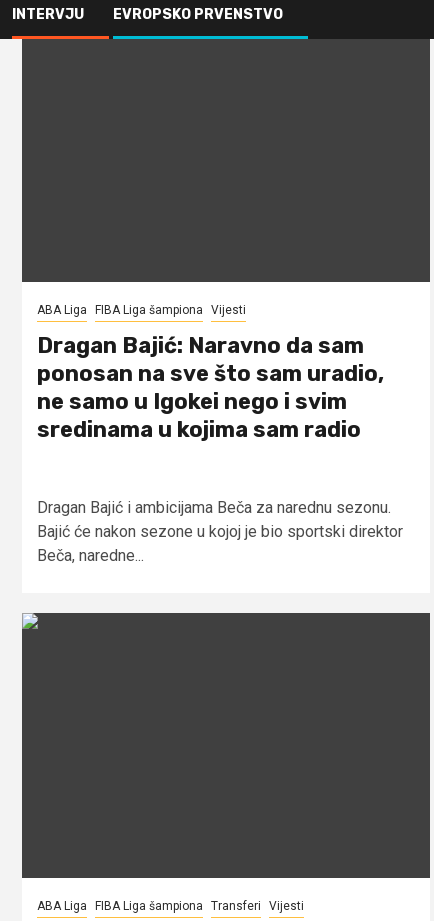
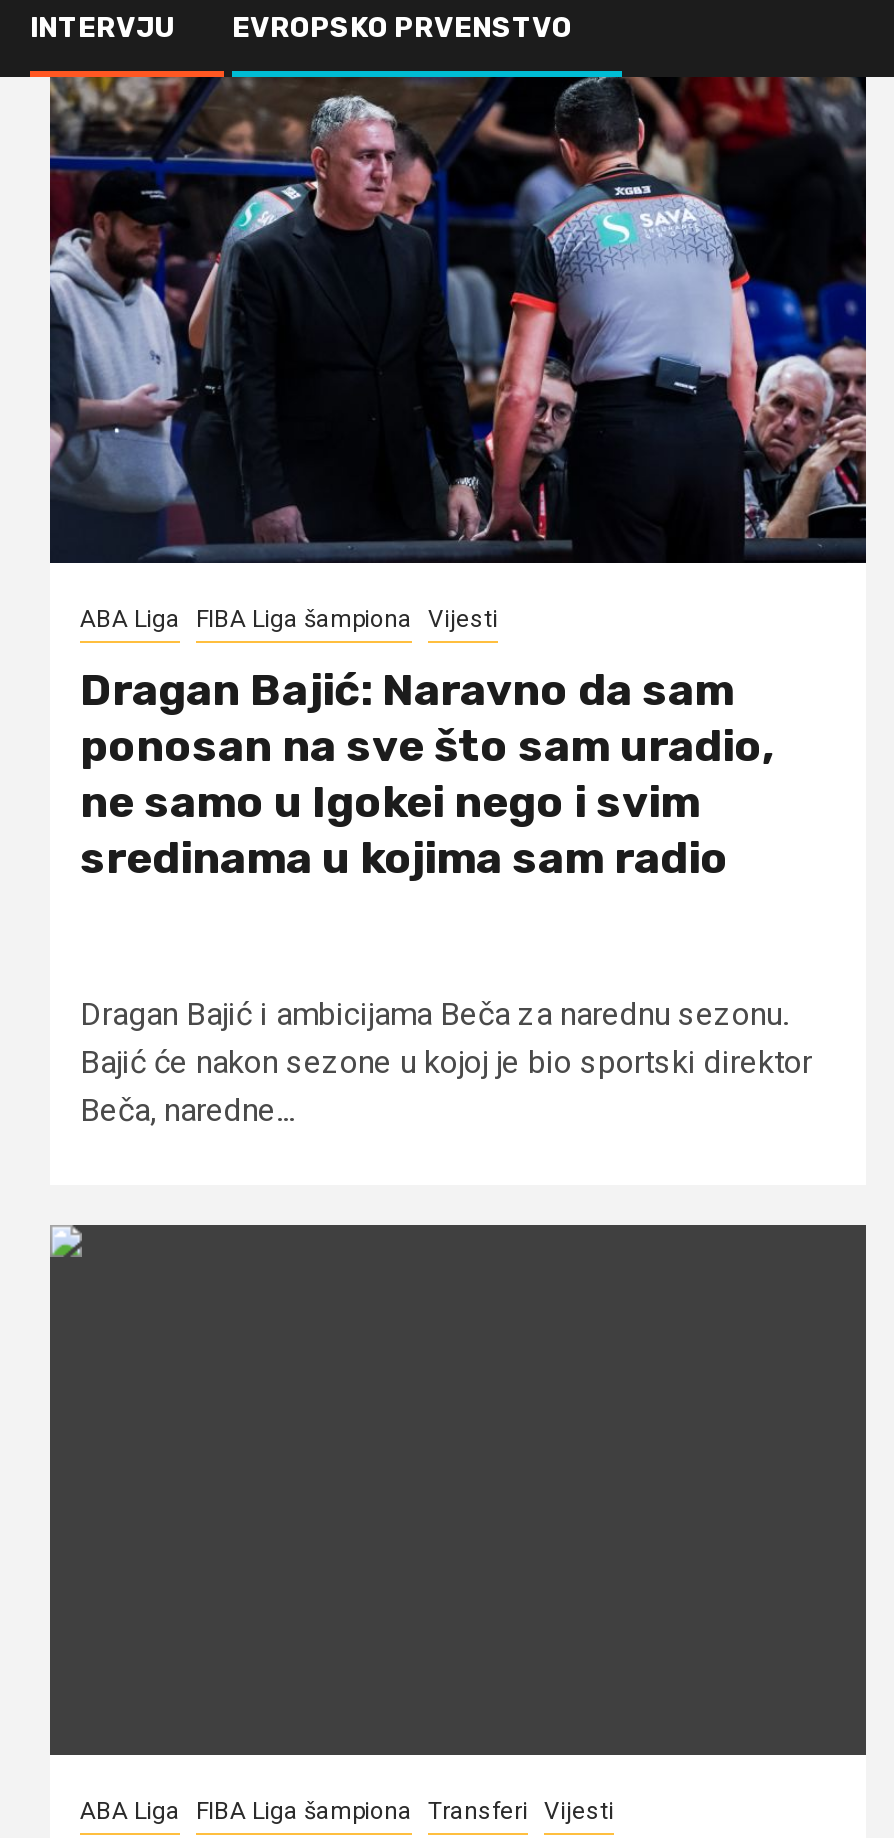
none -> [50,77,866,563] [image]

